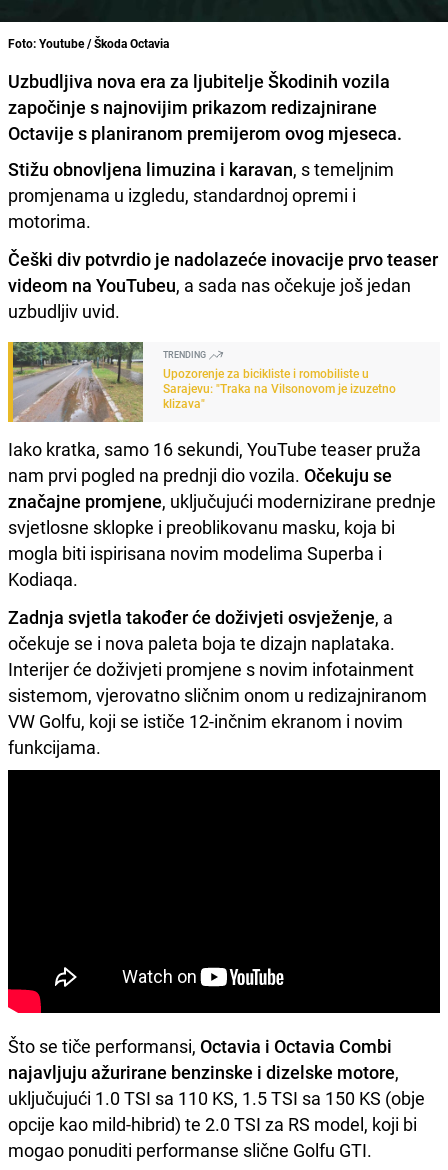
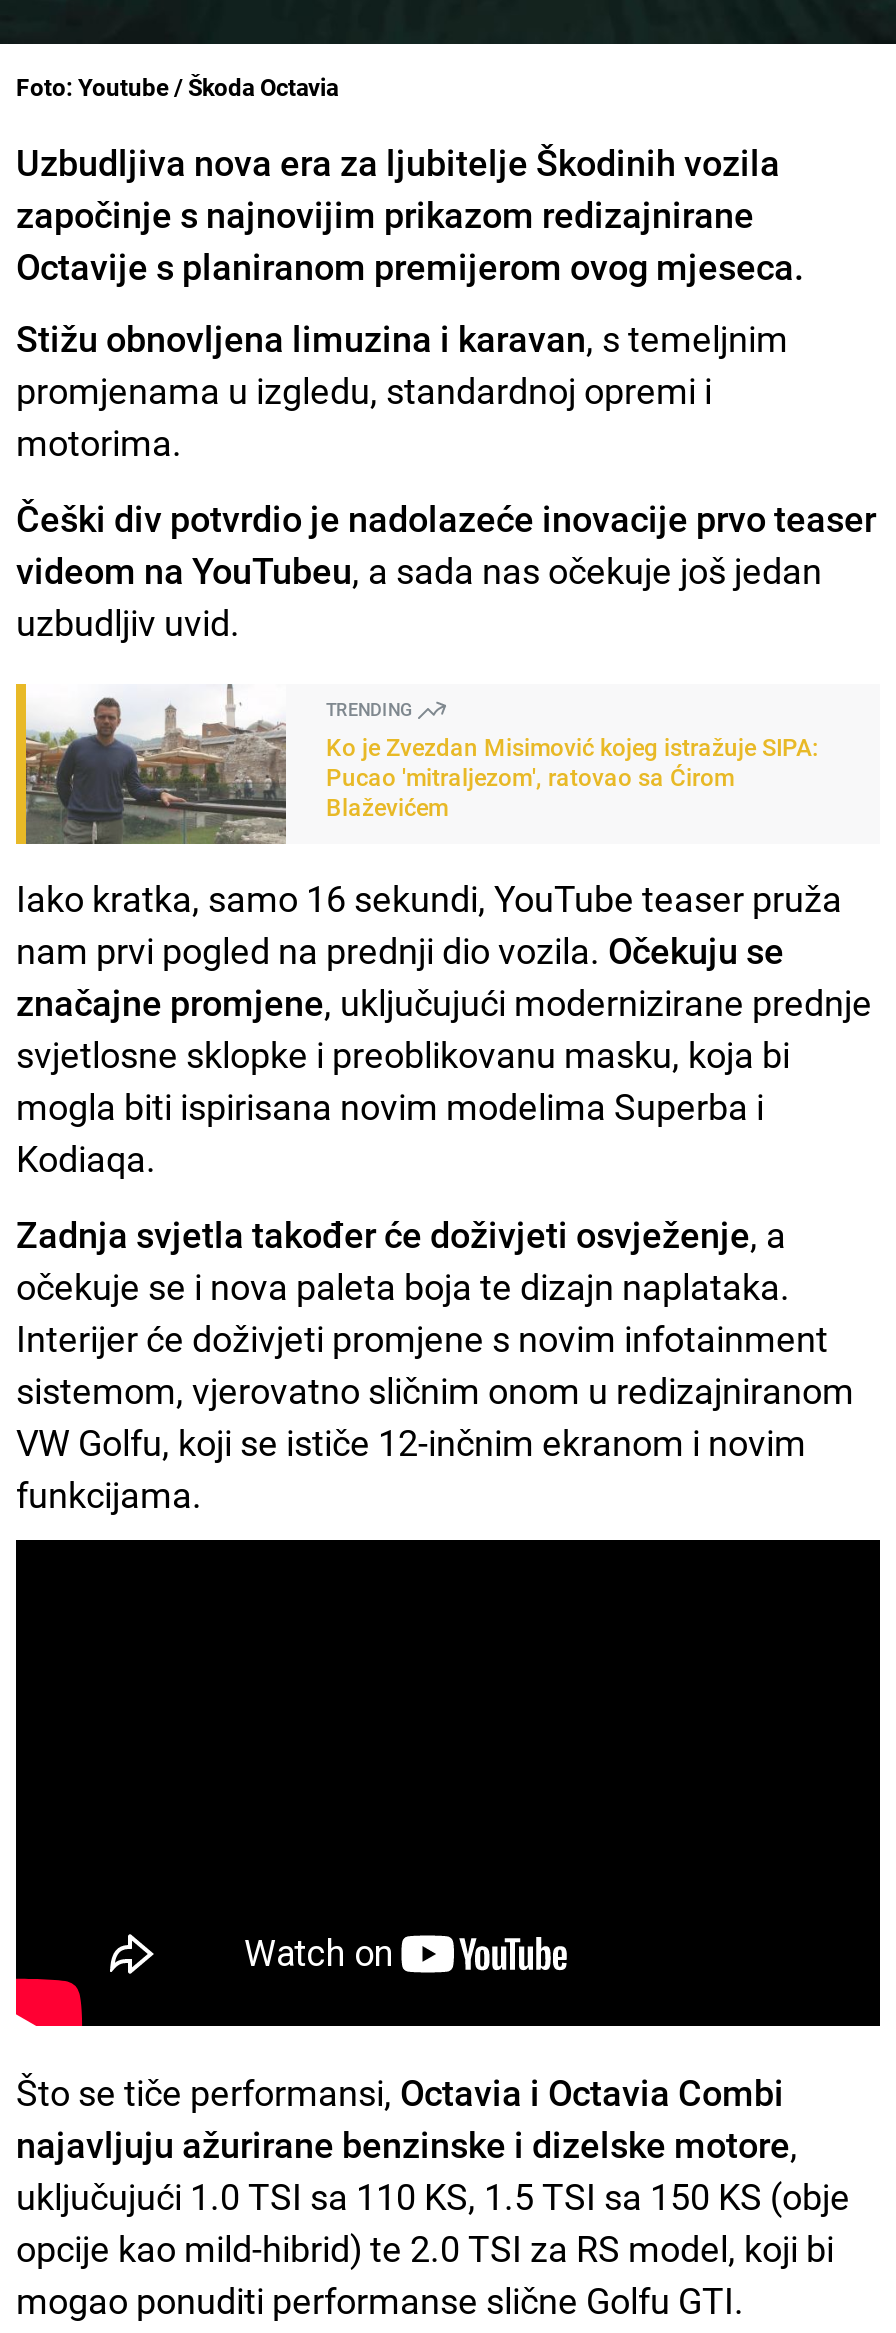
[12,341,396,422] [image] | Upozorenje za bicikliste i romobiliste u | Sarajevu: "Traka na Vilsonovom je izuzetno | klizava" -> [24,684,818,844] [image] | Ko je Zvezdan Misimović kojeg istražuje SIPA: | Pucao 'mitraljezom', ratovao sa Ćirom | Blaževićem

